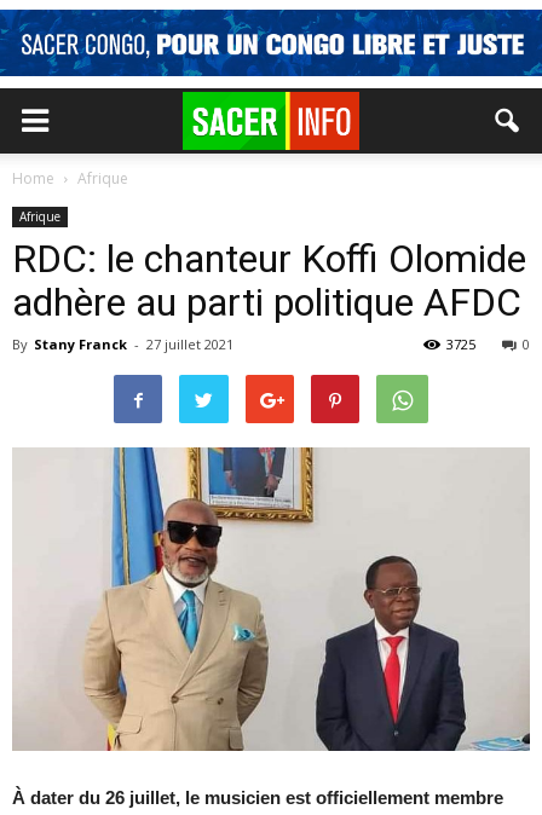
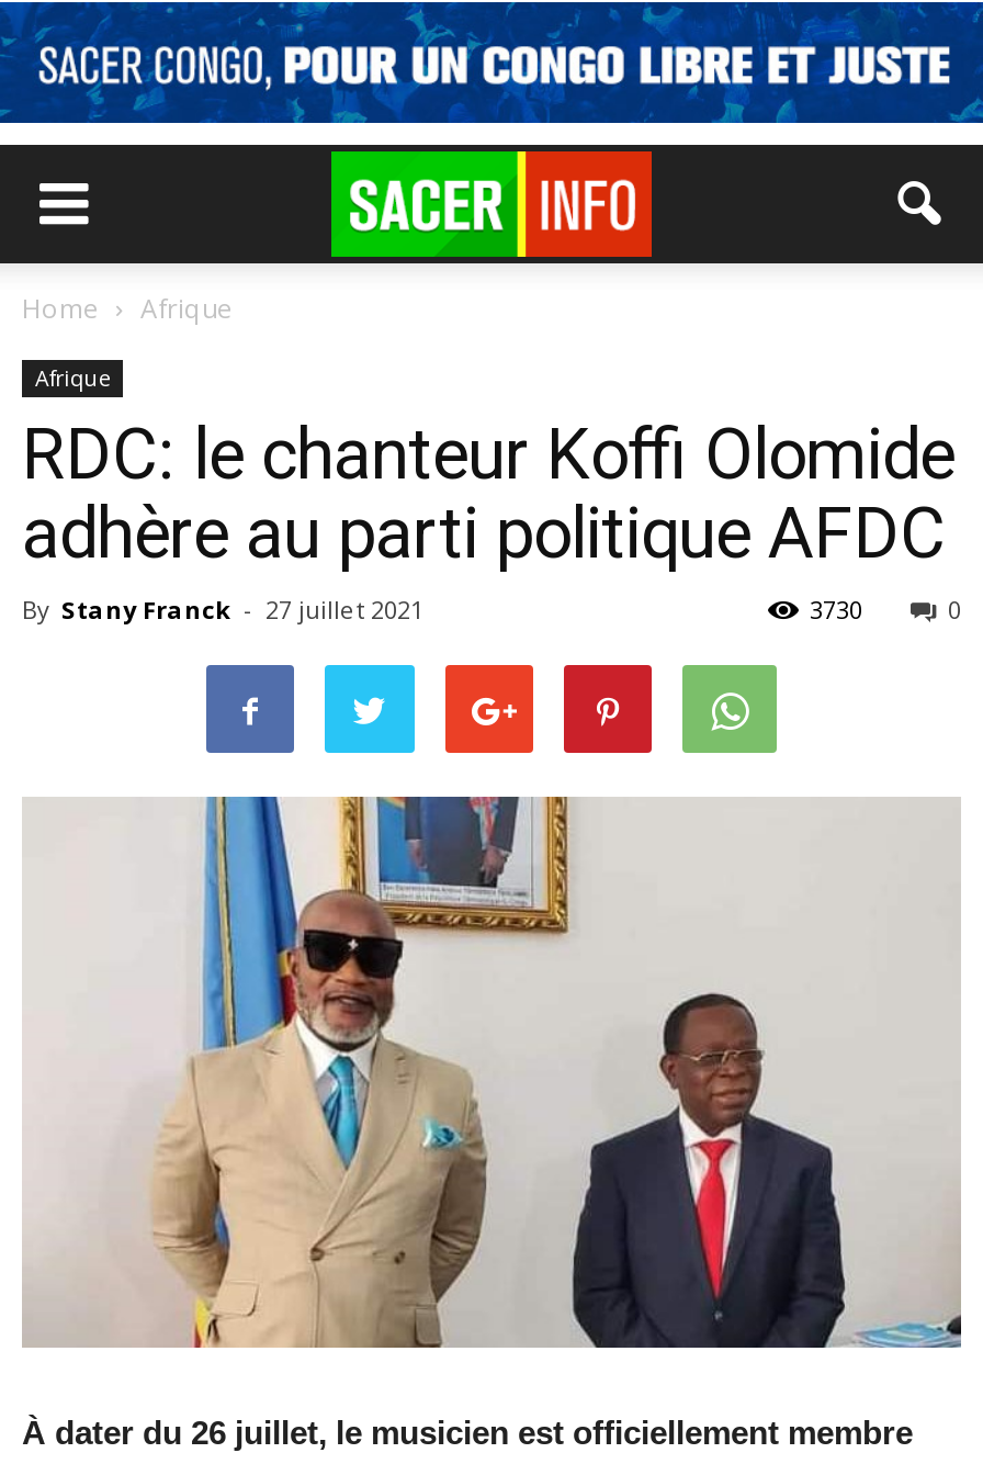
[446,335,475,353] 3725 -> [810,593,862,626] 3730

